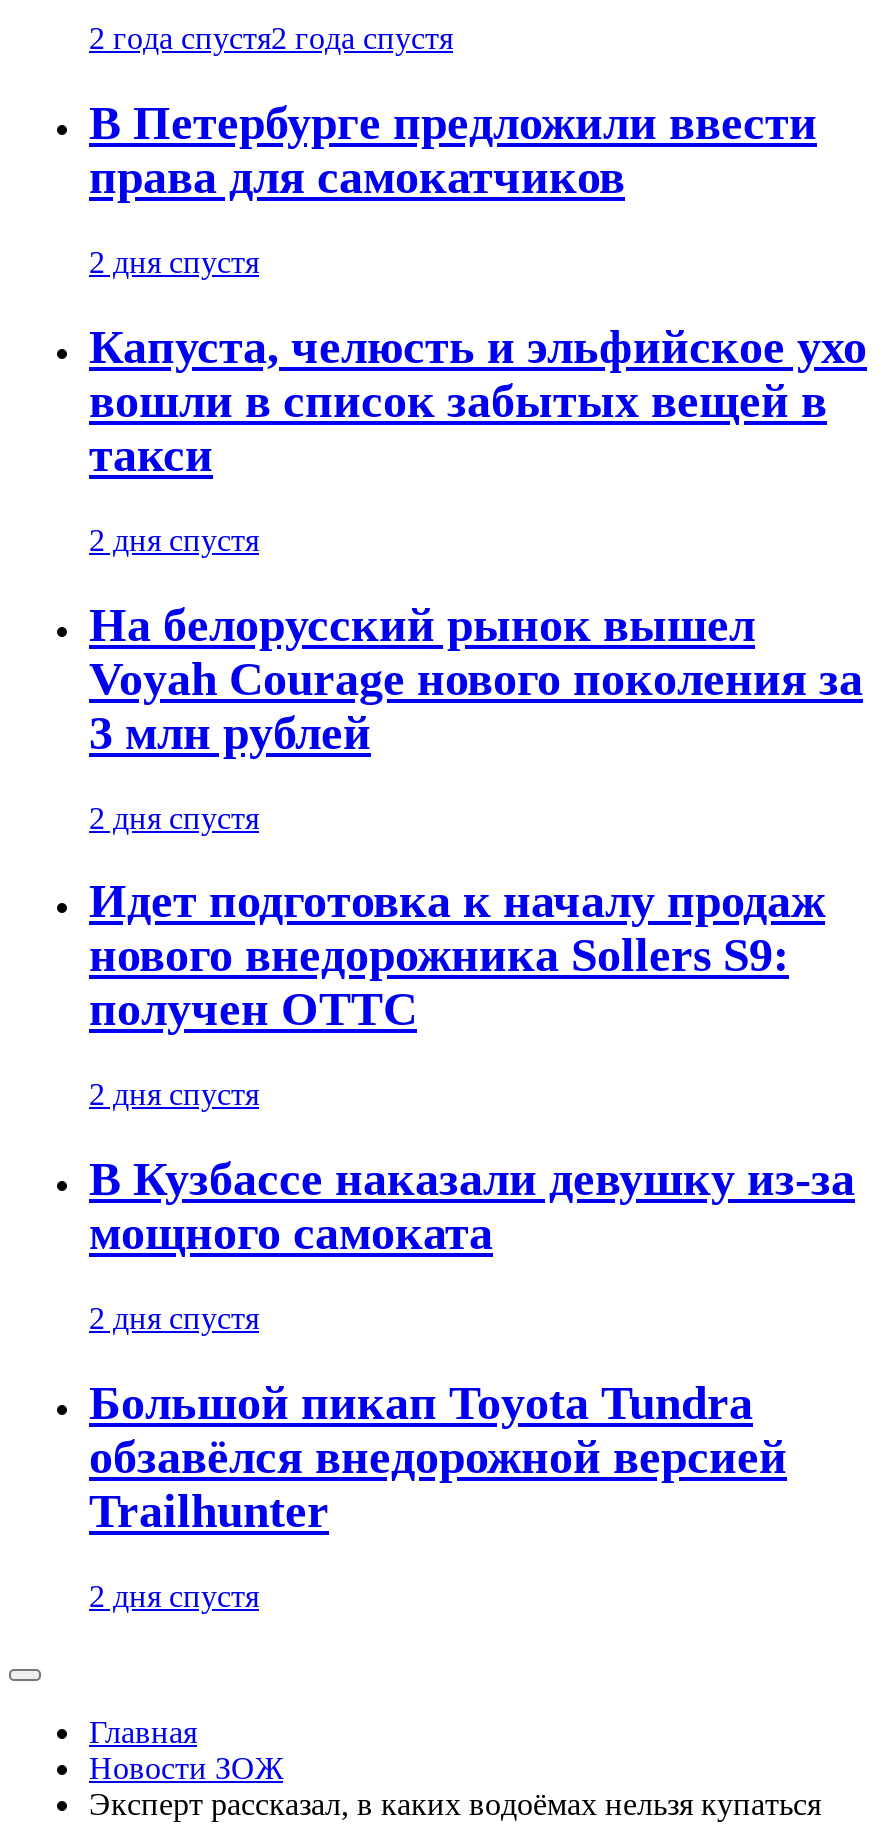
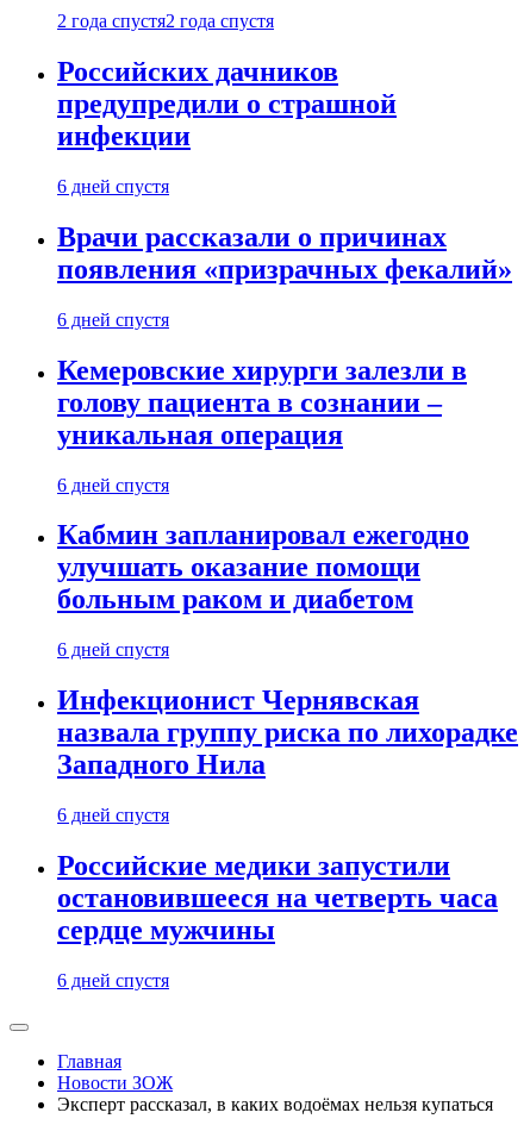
[89,97,817,203] В Петербурге предложили ввести | права для самокатчиков -> [57,56,397,151] Российских дачников | предупредили о страшной | инфекции
[89,245,259,279] 2 дня спустя -> [57,176,169,196] 6 дней спустя
[89,321,867,481] Капуста, челюсть и эльфийское ухо | вошли в список забытых вещей в | такси -> [57,221,512,284] Врачи рассказали о причинах | появления «призрачных фекалий»
[89,523,259,557] 2 дня спустя -> [57,309,169,330] 6 дней спустя
[89,598,863,758] На белорусский рынок вышел | Voyah Courage нового поколения за | 3 млн рублей -> [57,354,467,450] Кемеровские хирурги залезли в | голову пациента в сознании – | уникальная операция
[89,800,259,834] 2 дня спустя -> [57,475,169,495] 6 дней спустя
[89,876,825,1036] Идет подготовка к началу продаж | нового внедорожника Sollers S9: | получен ОТТС -> [57,520,469,615] Кабмин запланировал ежегодно | улучшать оказание помощи | больным раком и диабетом
[89,1078,259,1112] 2 дня спустя -> [57,640,169,660] 6 дней спустя
[89,1154,855,1260] В Кузбассе наказали девушку из-за | мощного самоката -> [57,685,518,780] Инфекционист Чернявская | назвала группу риска по лихорадке | Западного Нила
[89,1301,259,1335] 2 дня спустя -> [57,805,169,825] 6 дней спустя
[89,1377,787,1537] Большой пикап Toyota Tundra | обзавёлся внедорожной версией | Trailhunter -> [57,850,498,945] Российские медики запустили | остановившееся на четверть часа | сердце мужчины
[89,1579,259,1613] 2 дня спустя -> [57,970,169,990] 6 дней спустя

